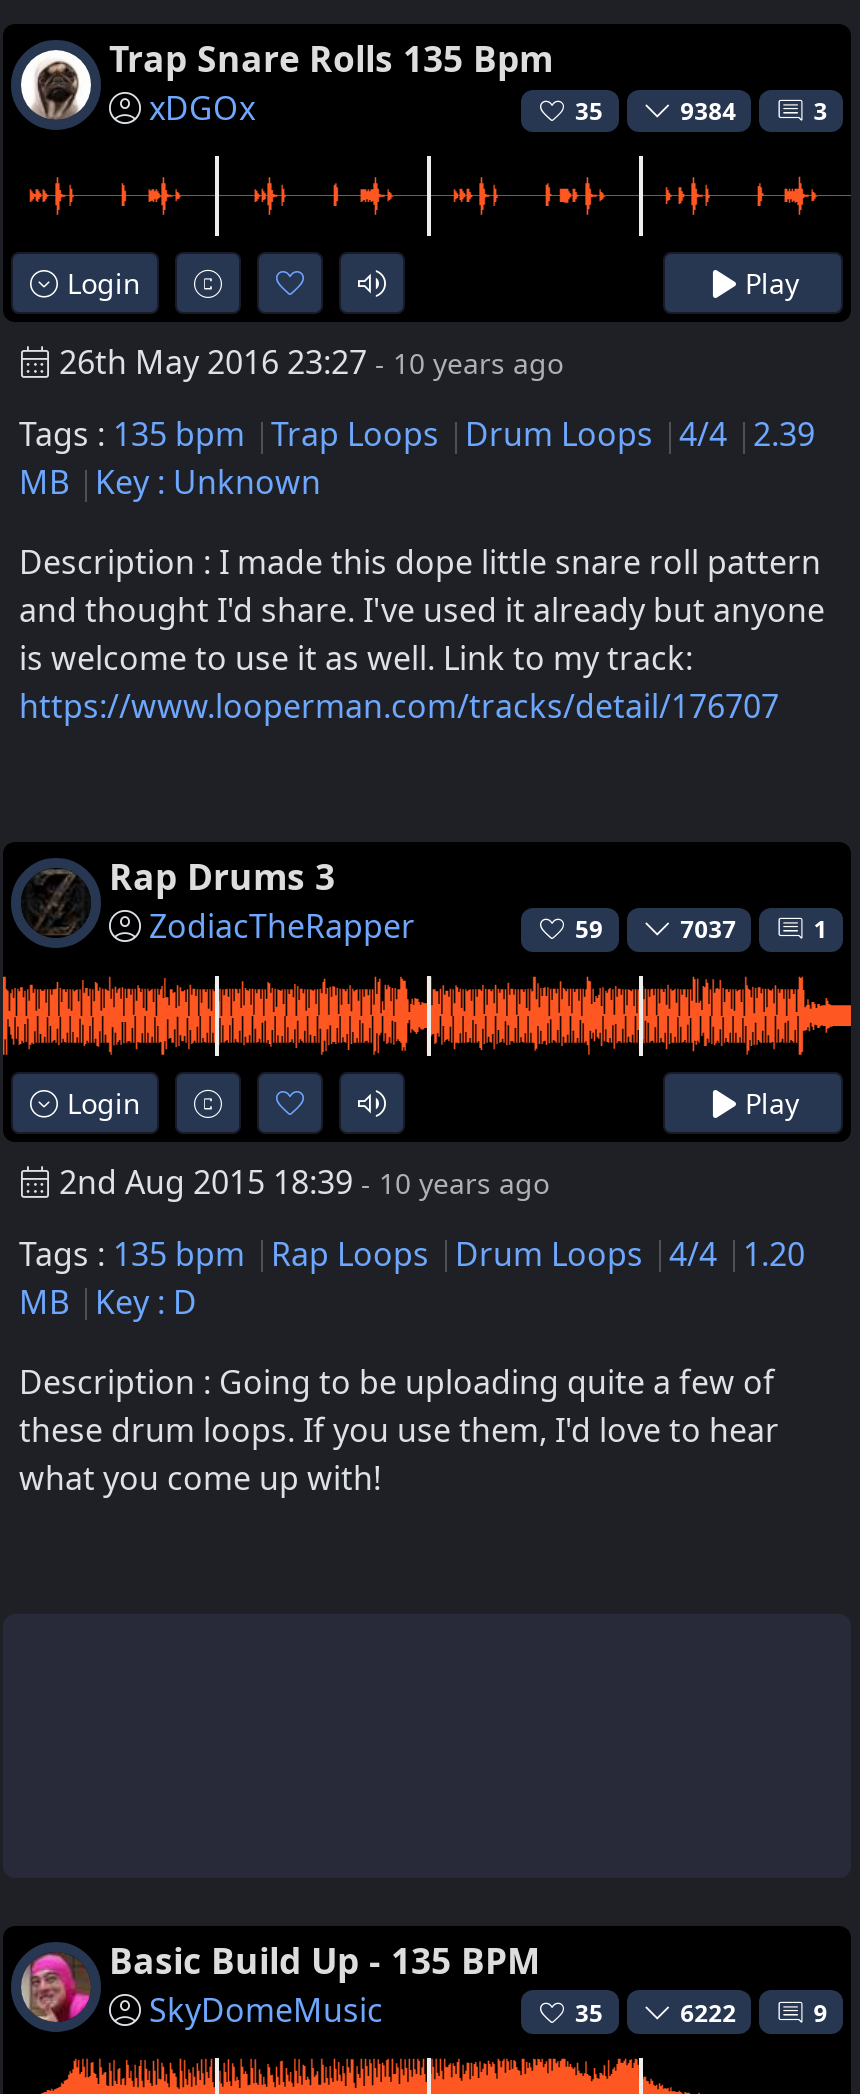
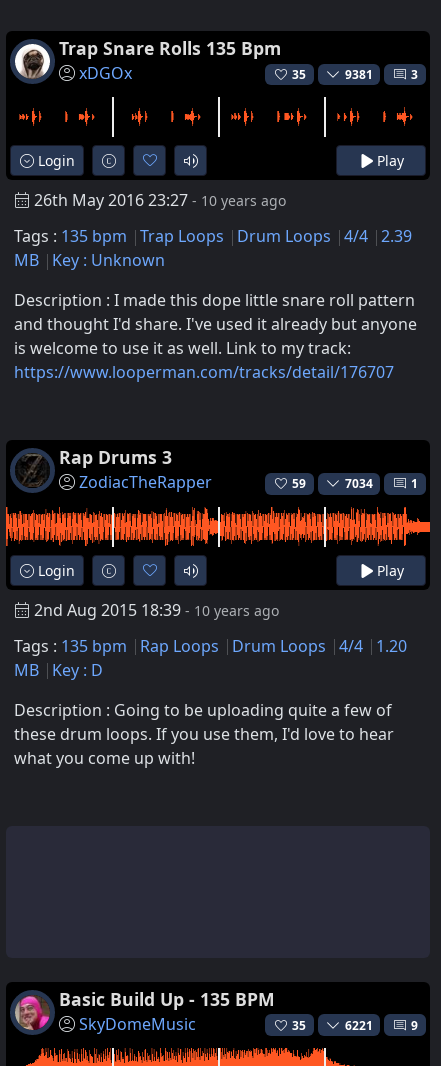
[680,94,736,128] 9384 -> [345,66,373,83] 9381
[680,913,736,947] 7037 -> [345,475,373,492] 7034
[680,1995,736,2029] 6222 -> [345,1017,373,1034] 6221

